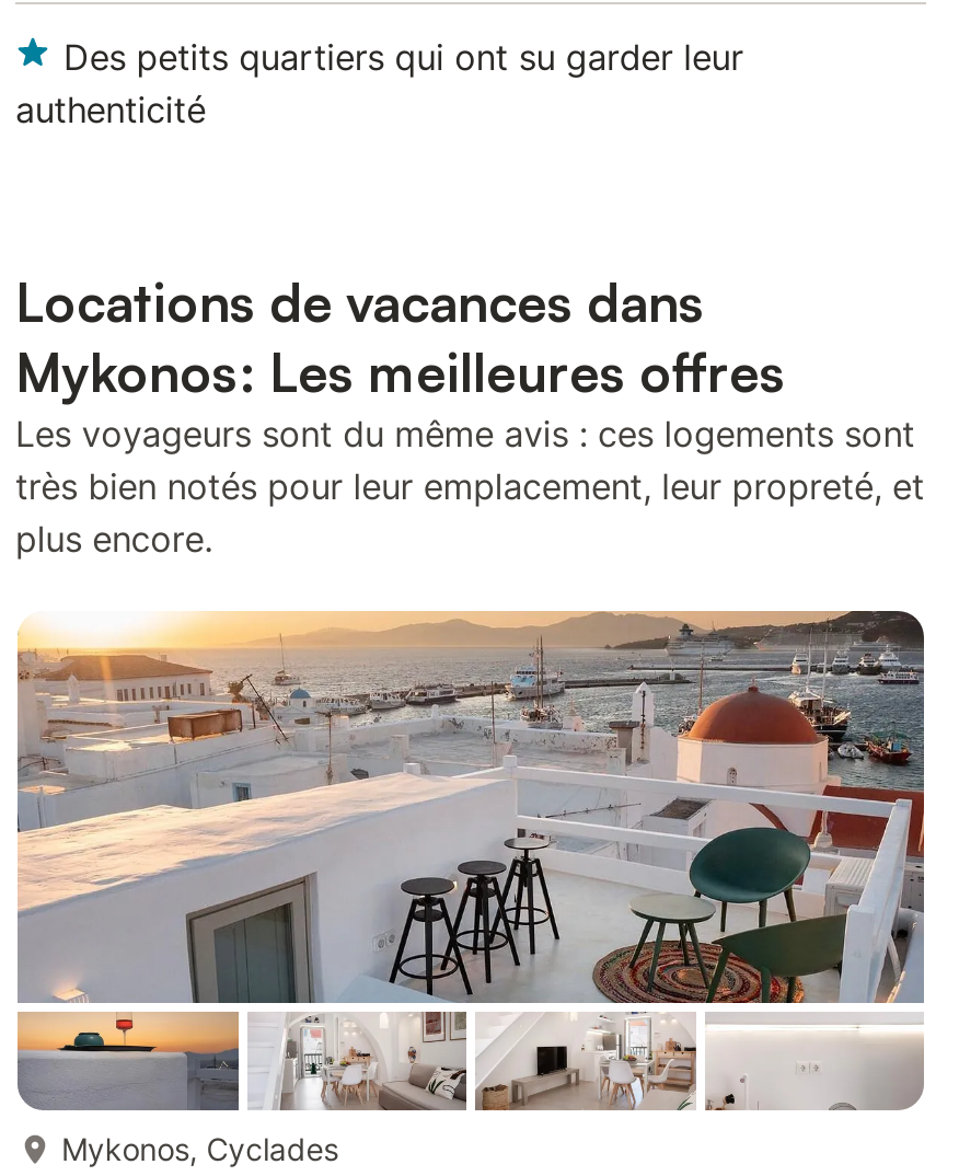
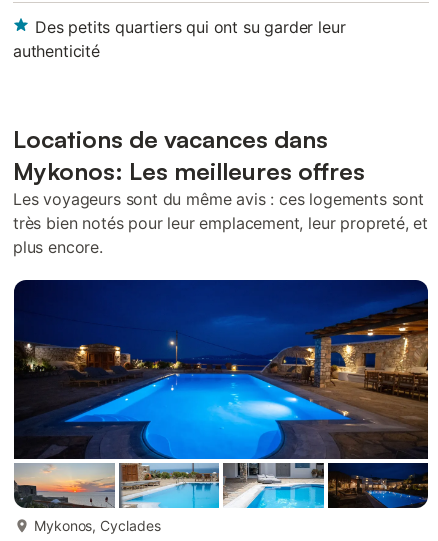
[15,609,926,1112] [image] -> [13,279,429,509] [image]

